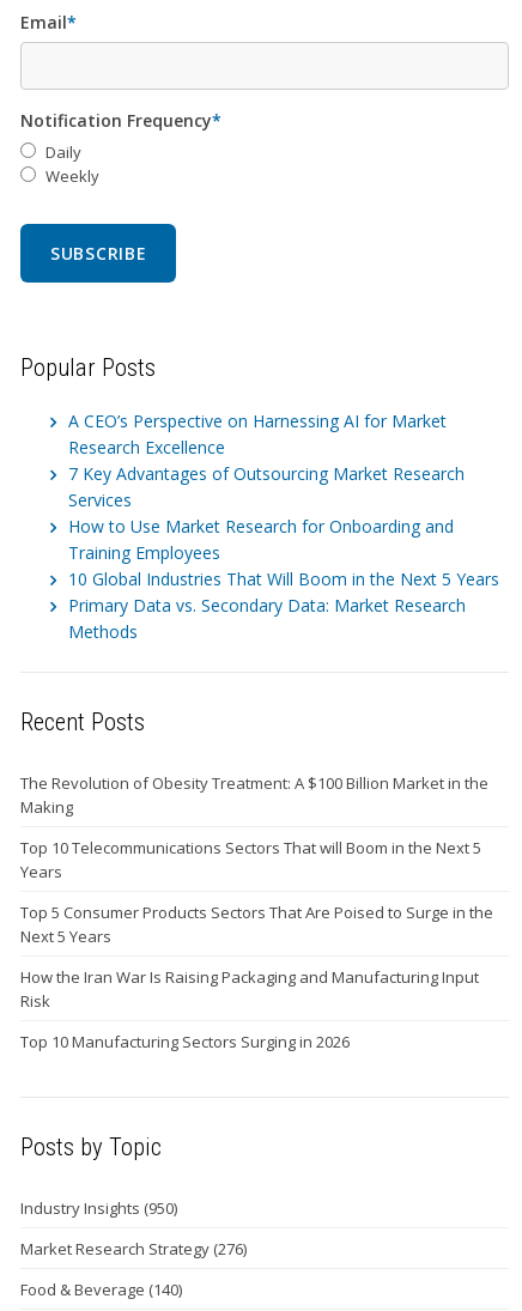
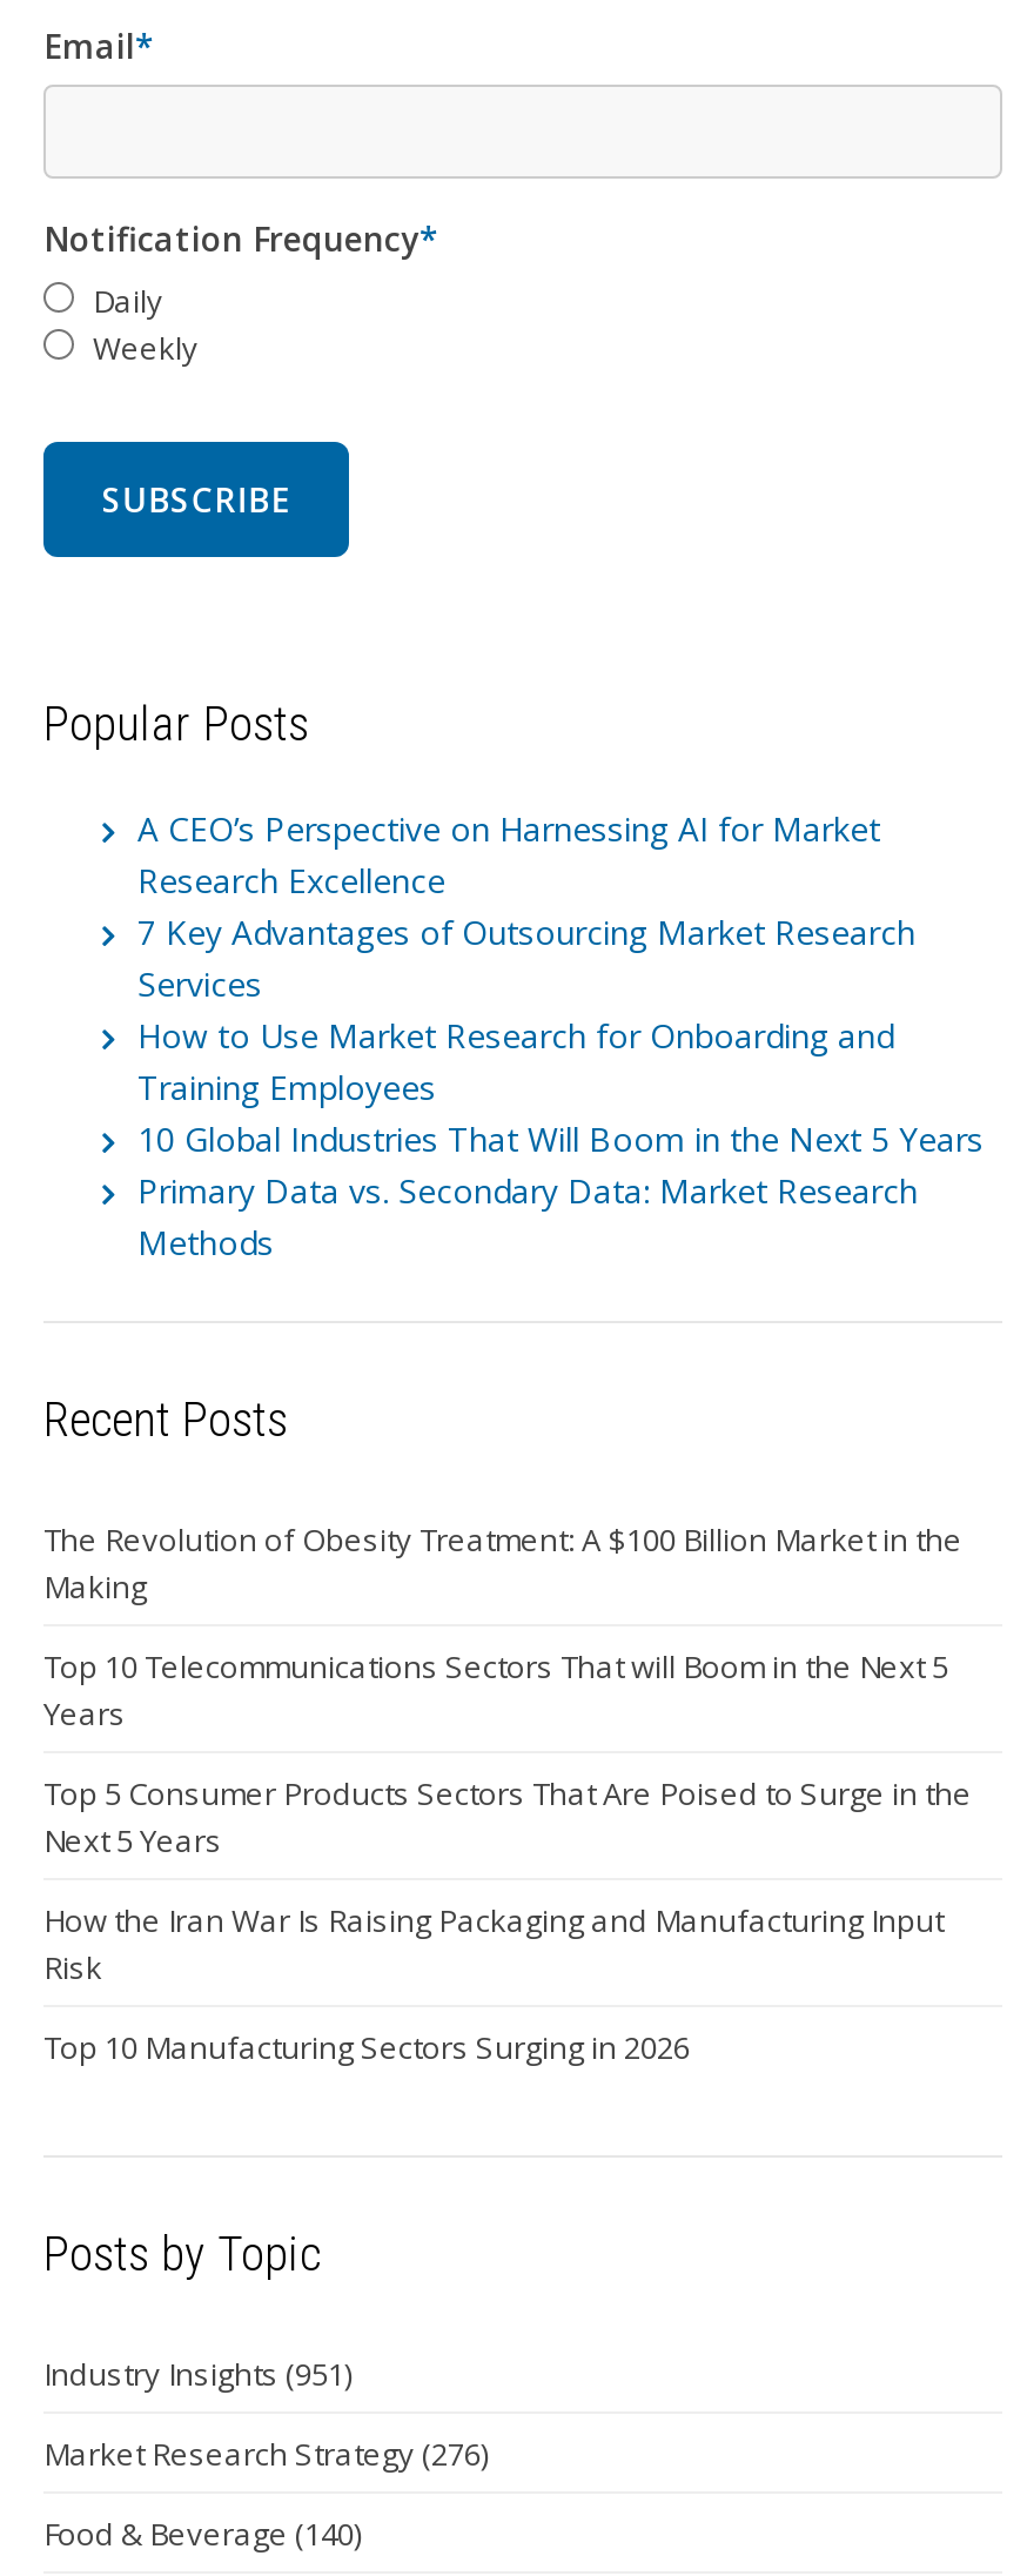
[20,1197,177,1218] Industry Insights (950) -> [43,2352,351,2394] Industry Insights (951)

